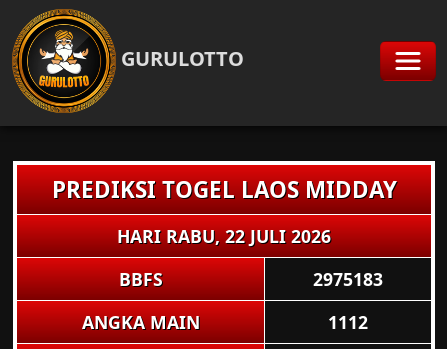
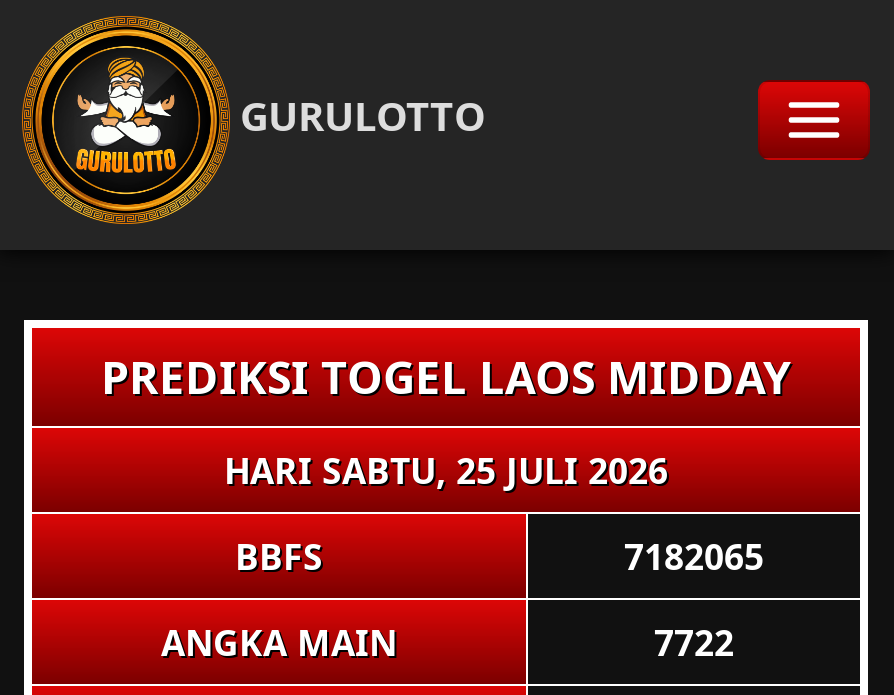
[117,224,331,248] HARI RABU, 22 JULI 2026 -> [224,446,668,494] HARI SABTU, 25 JULI 2026
[313,267,383,291] 2975183 -> [624,532,764,580] 7182065
[328,310,368,334] 1112 -> [654,618,734,666] 7722

